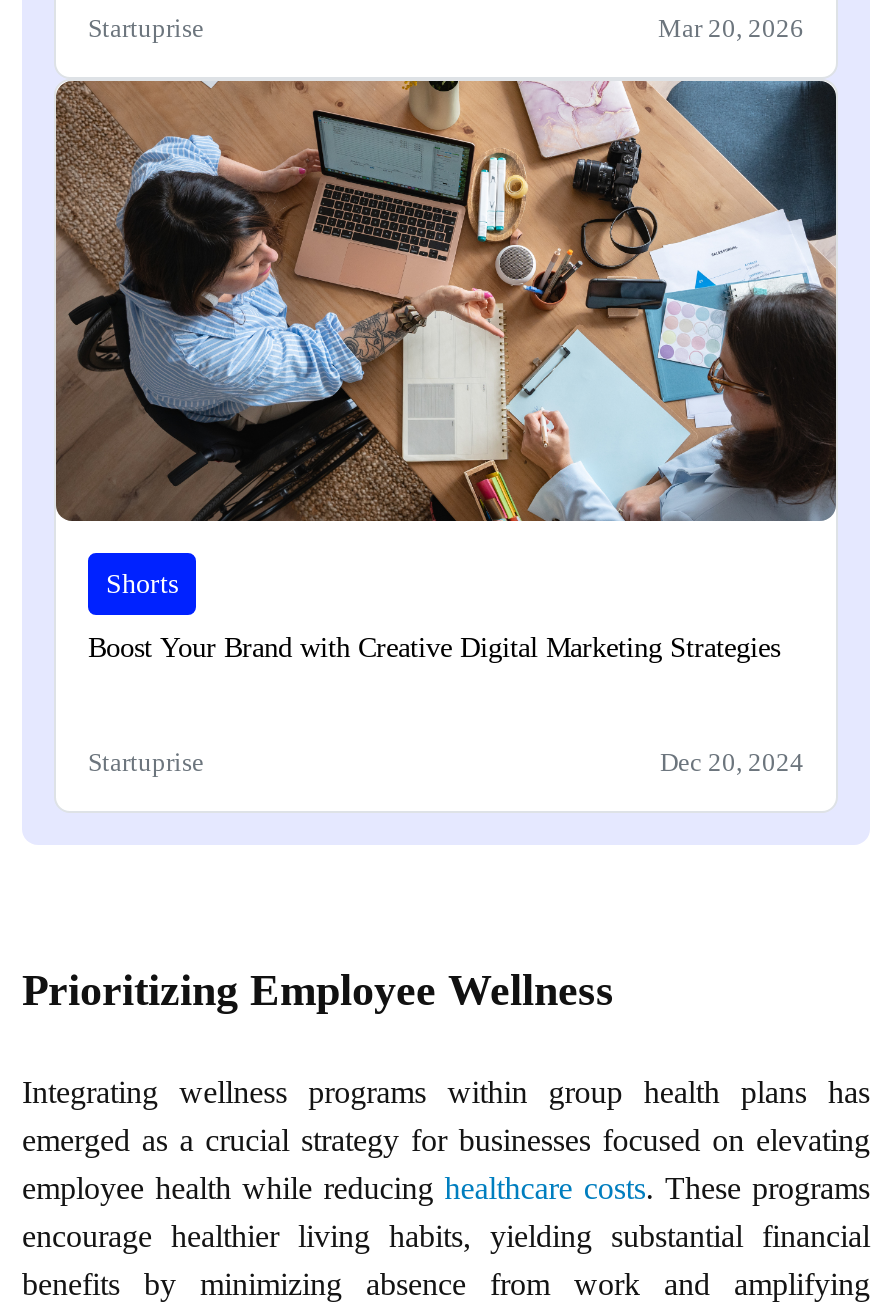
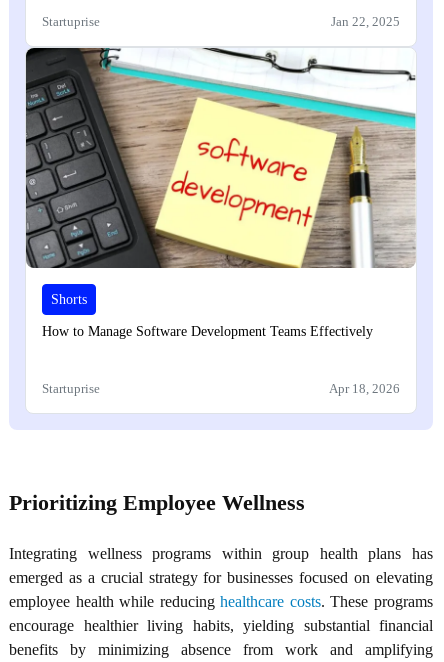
[658,15,804,43] Mar 20, 2026 -> [331,15,400,29] Jan 22, 2025
[56,79,838,523] [image] -> [25,47,416,269] [image]
[88,630,780,662] Boost Your Brand with Creative Digital Marketing Strategies -> [42,323,373,339] How to Manage Software Development Teams Effectively
[660,748,804,776] Dec 20, 2024 -> [329,382,400,396] Apr 18, 2026

